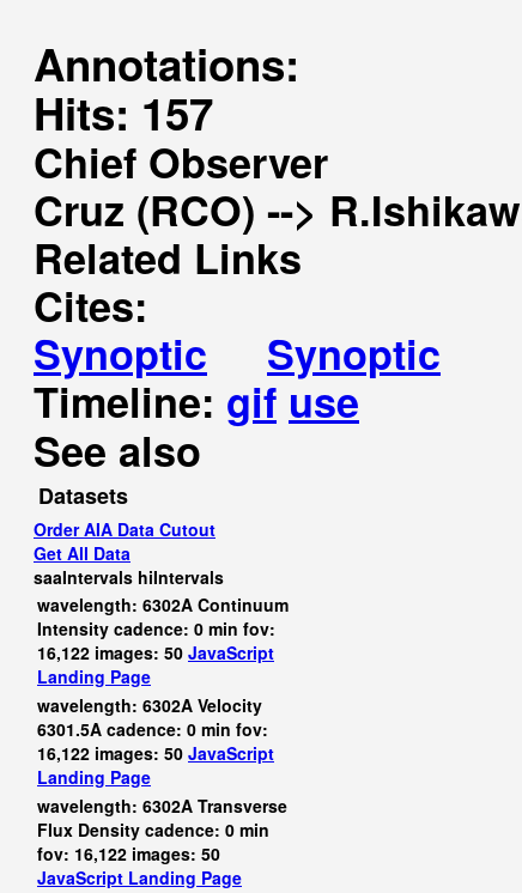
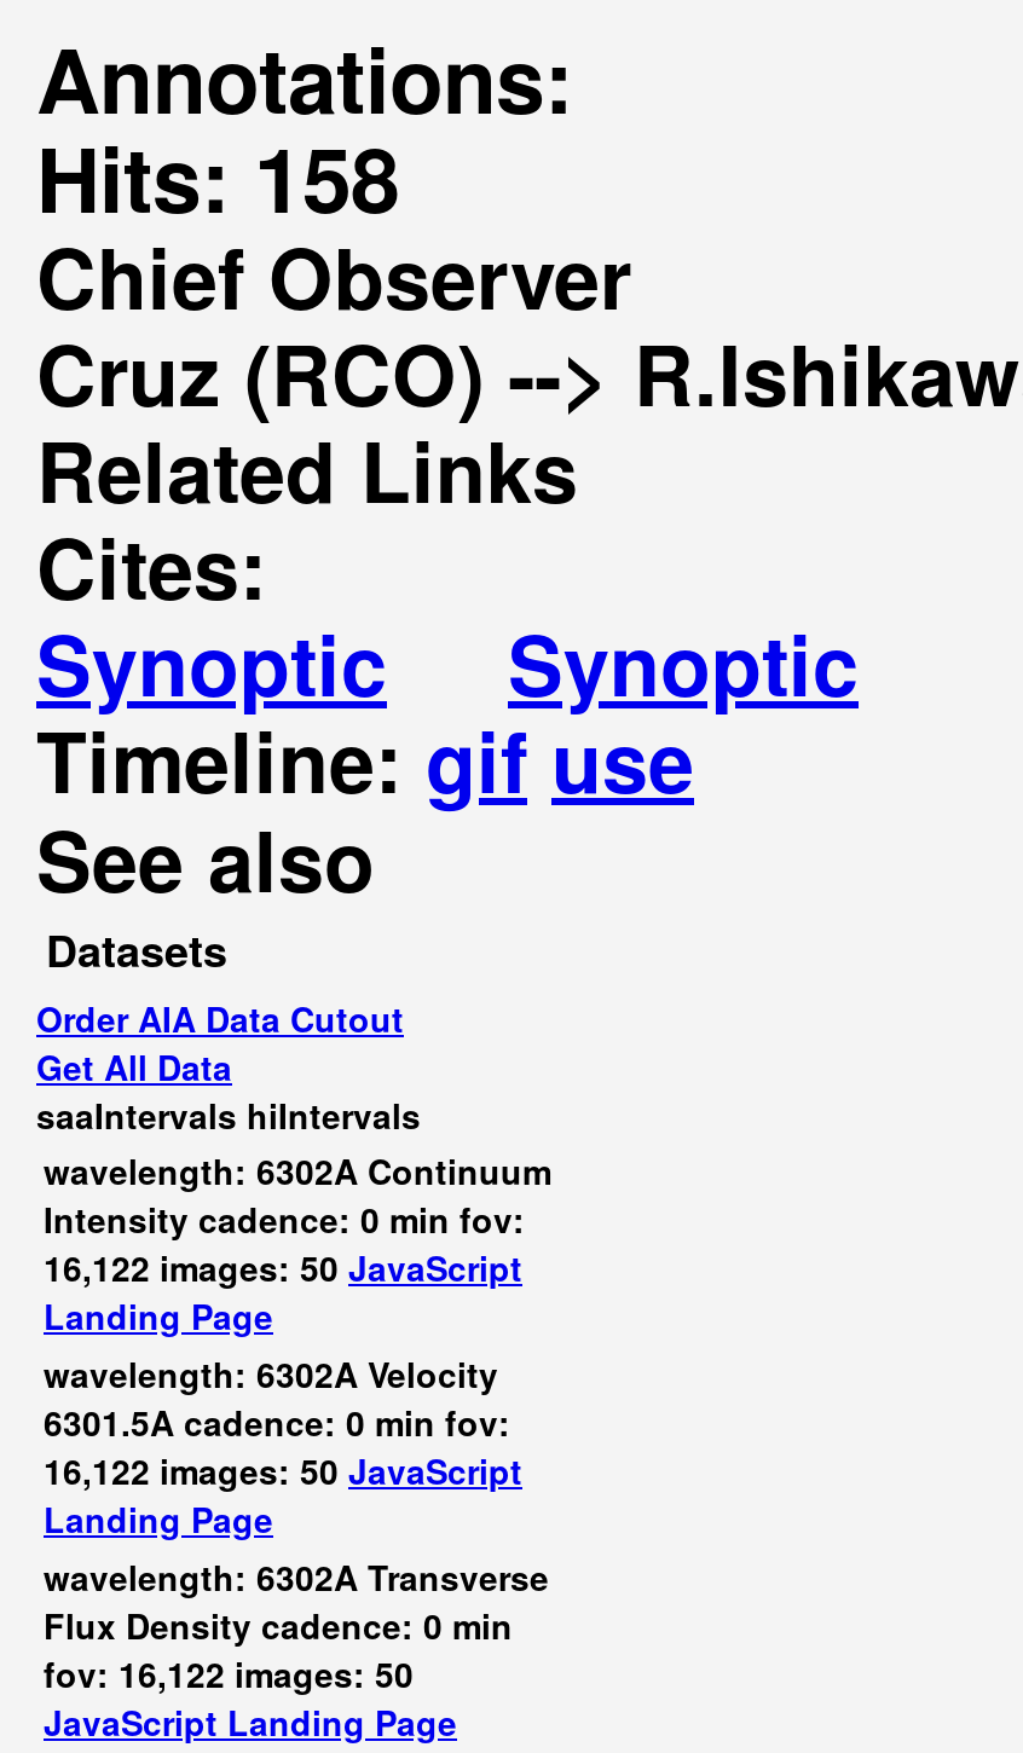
[34,81,213,144] Hits: 157 -> [36,114,399,239] Hits: 158

